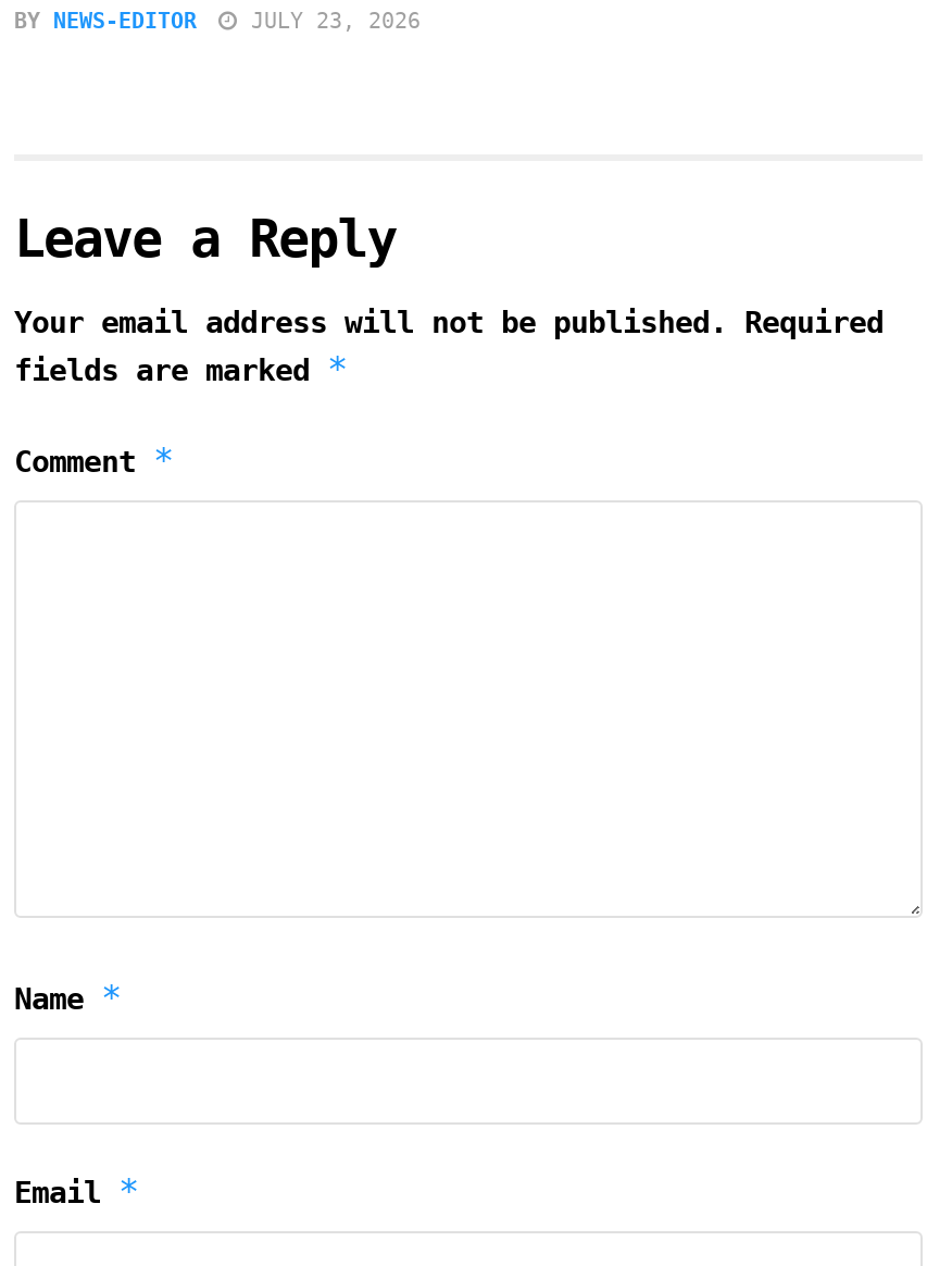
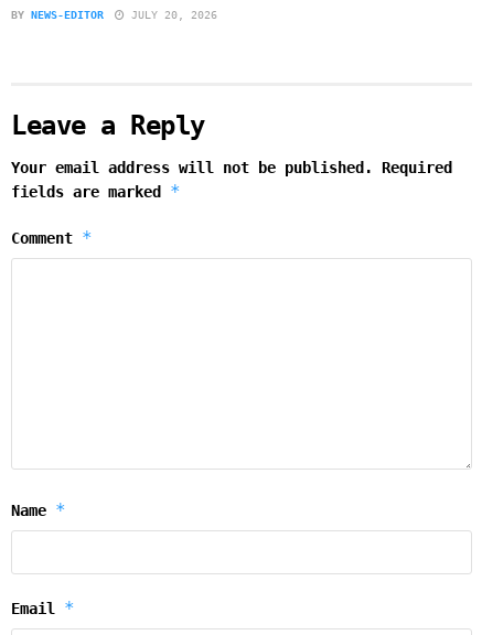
[14,10,421,34] BY NEWS-EDITOR JULY 23, 2026 -> [11,9,217,21] BY NEWS-EDITOR JULY 20, 2026

